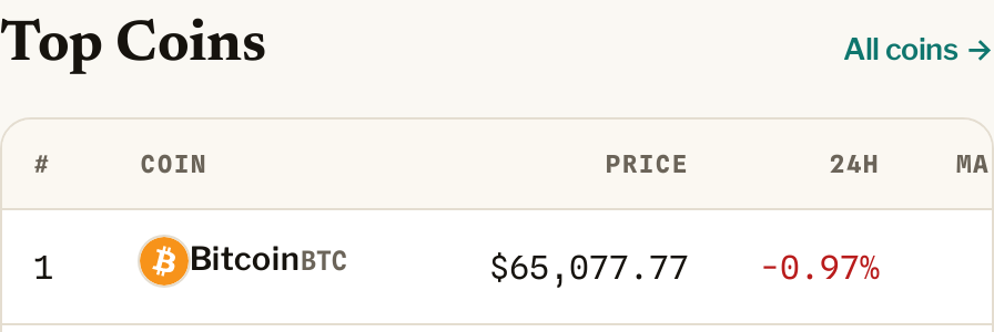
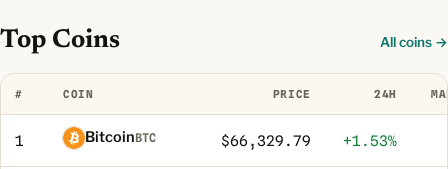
[489,249,689,286] $65,077.77 -> [221,132,311,149] $66,329.79
[760,249,880,286] -0.97% -> [343,132,397,149] +1.53%

